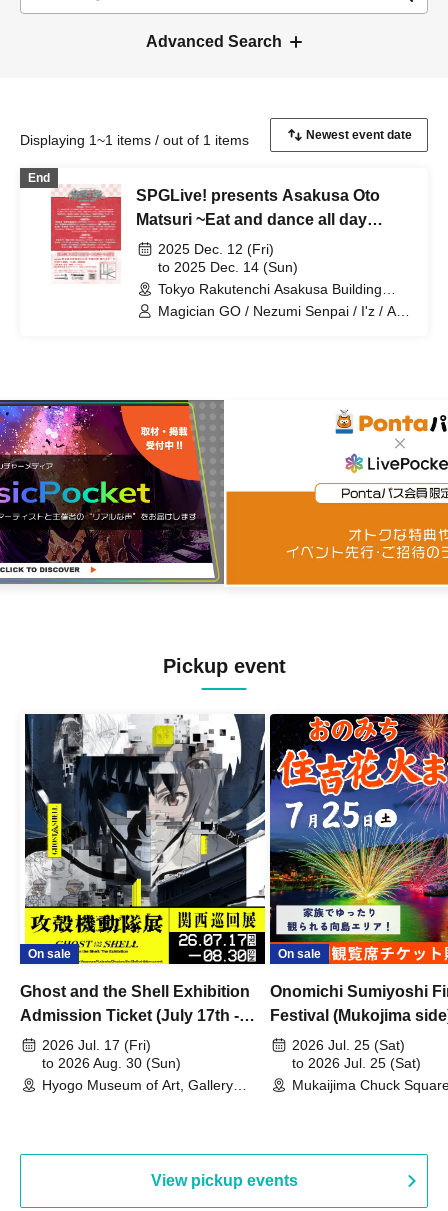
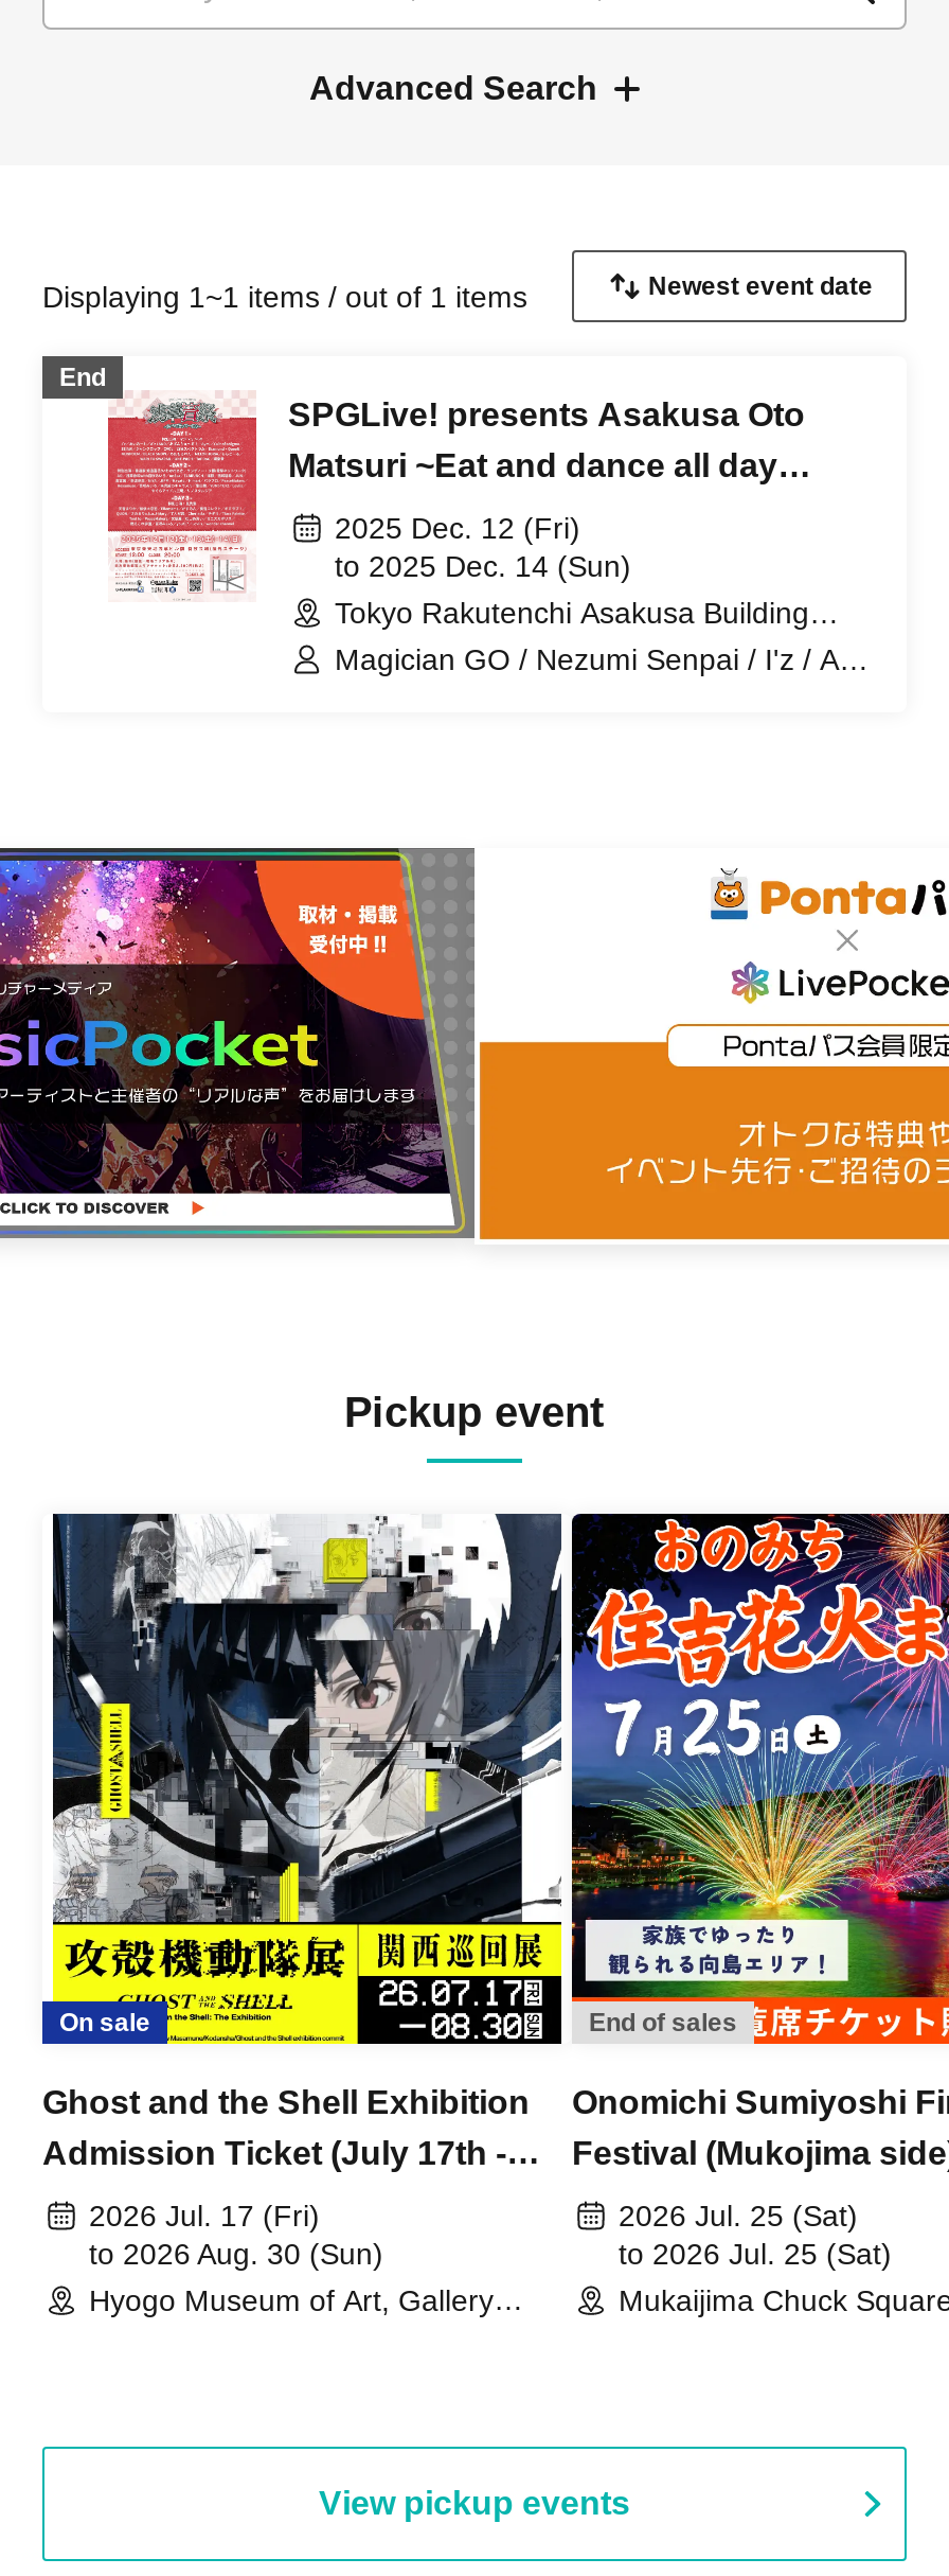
[278,947,321,961] On sale -> [589,2007,737,2037] End of sales

